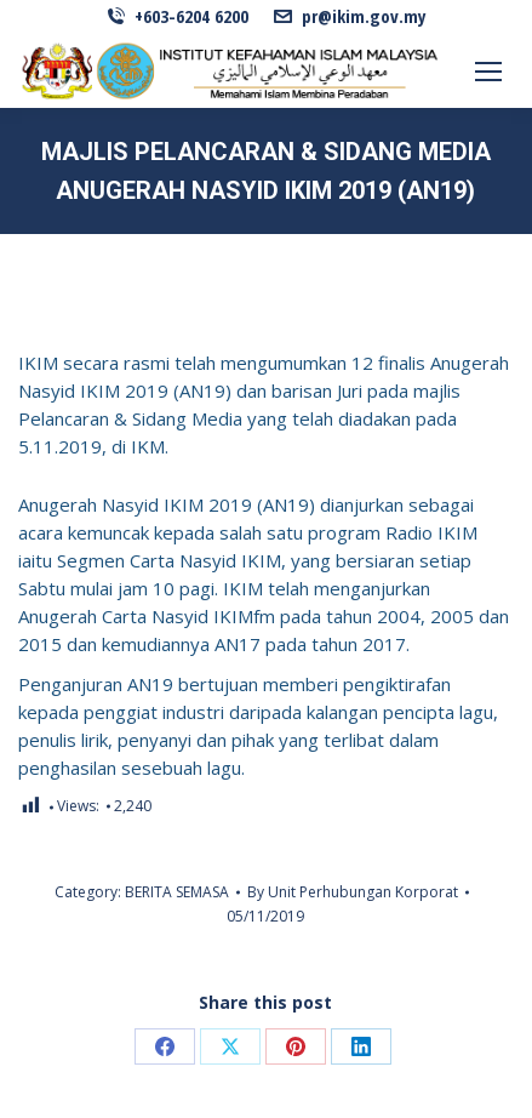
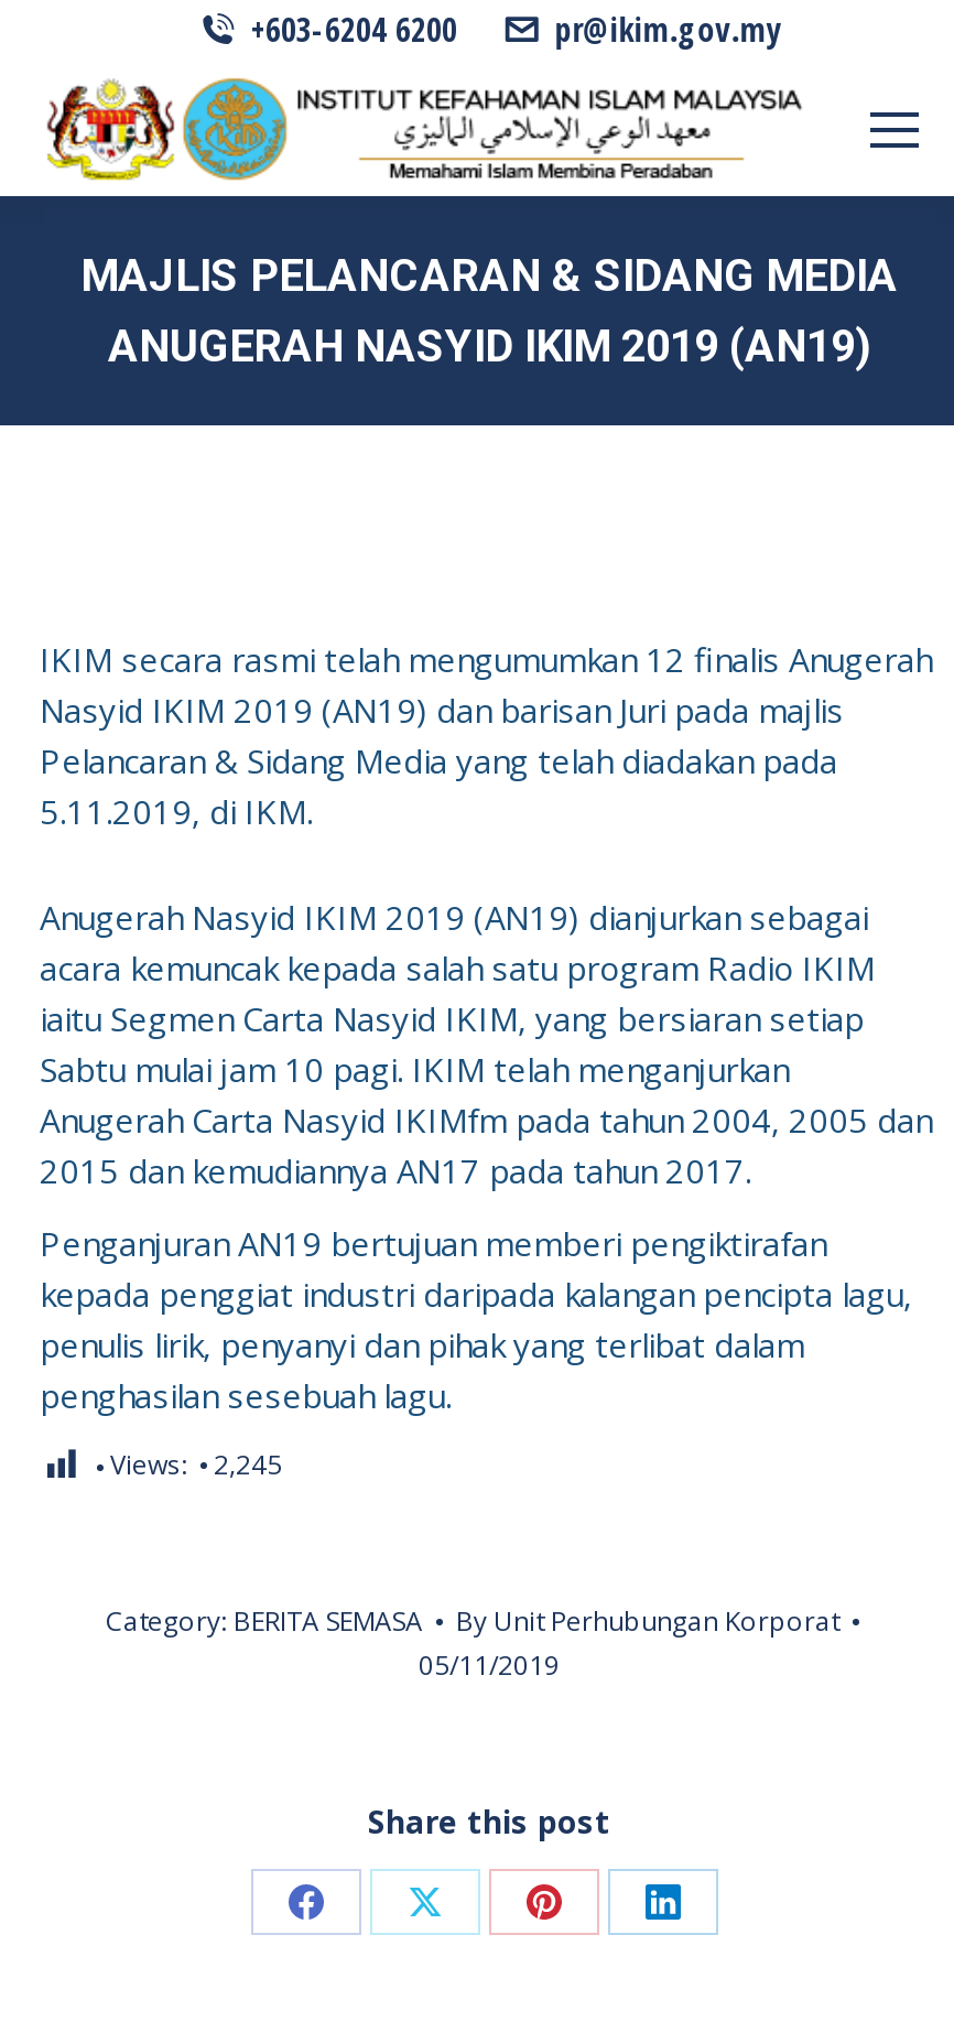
[57,795,151,816] Views: 2,240 -> [110,1446,282,1483] Views: 2,245

